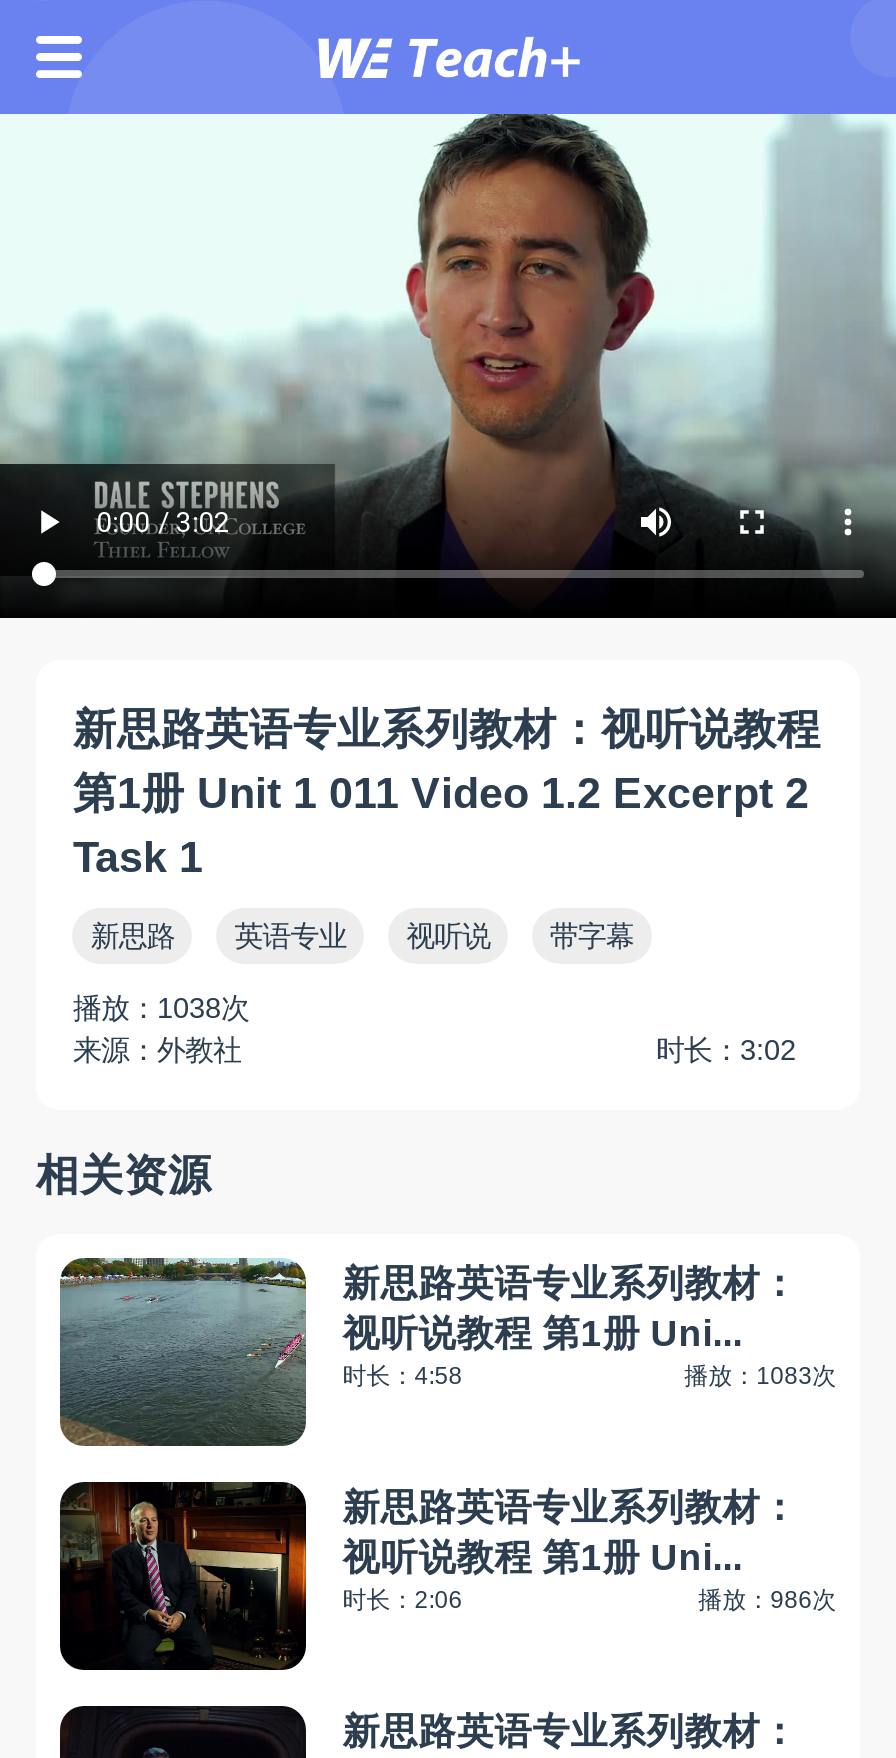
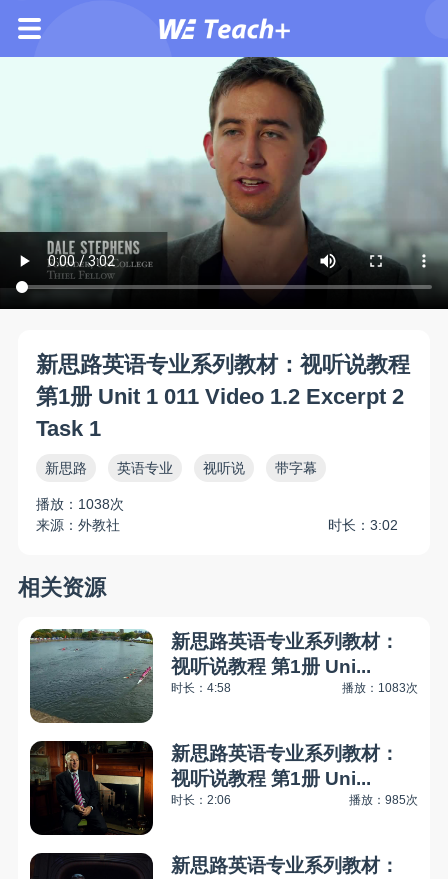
[698,1586,836,1614] 播放：986次 -> [349,793,418,807] 播放：985次

